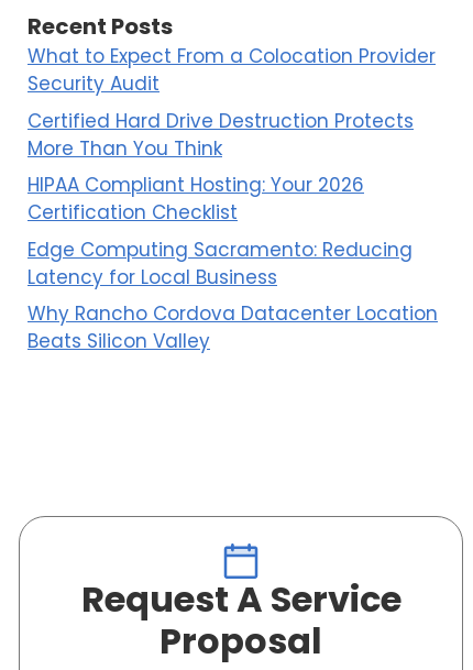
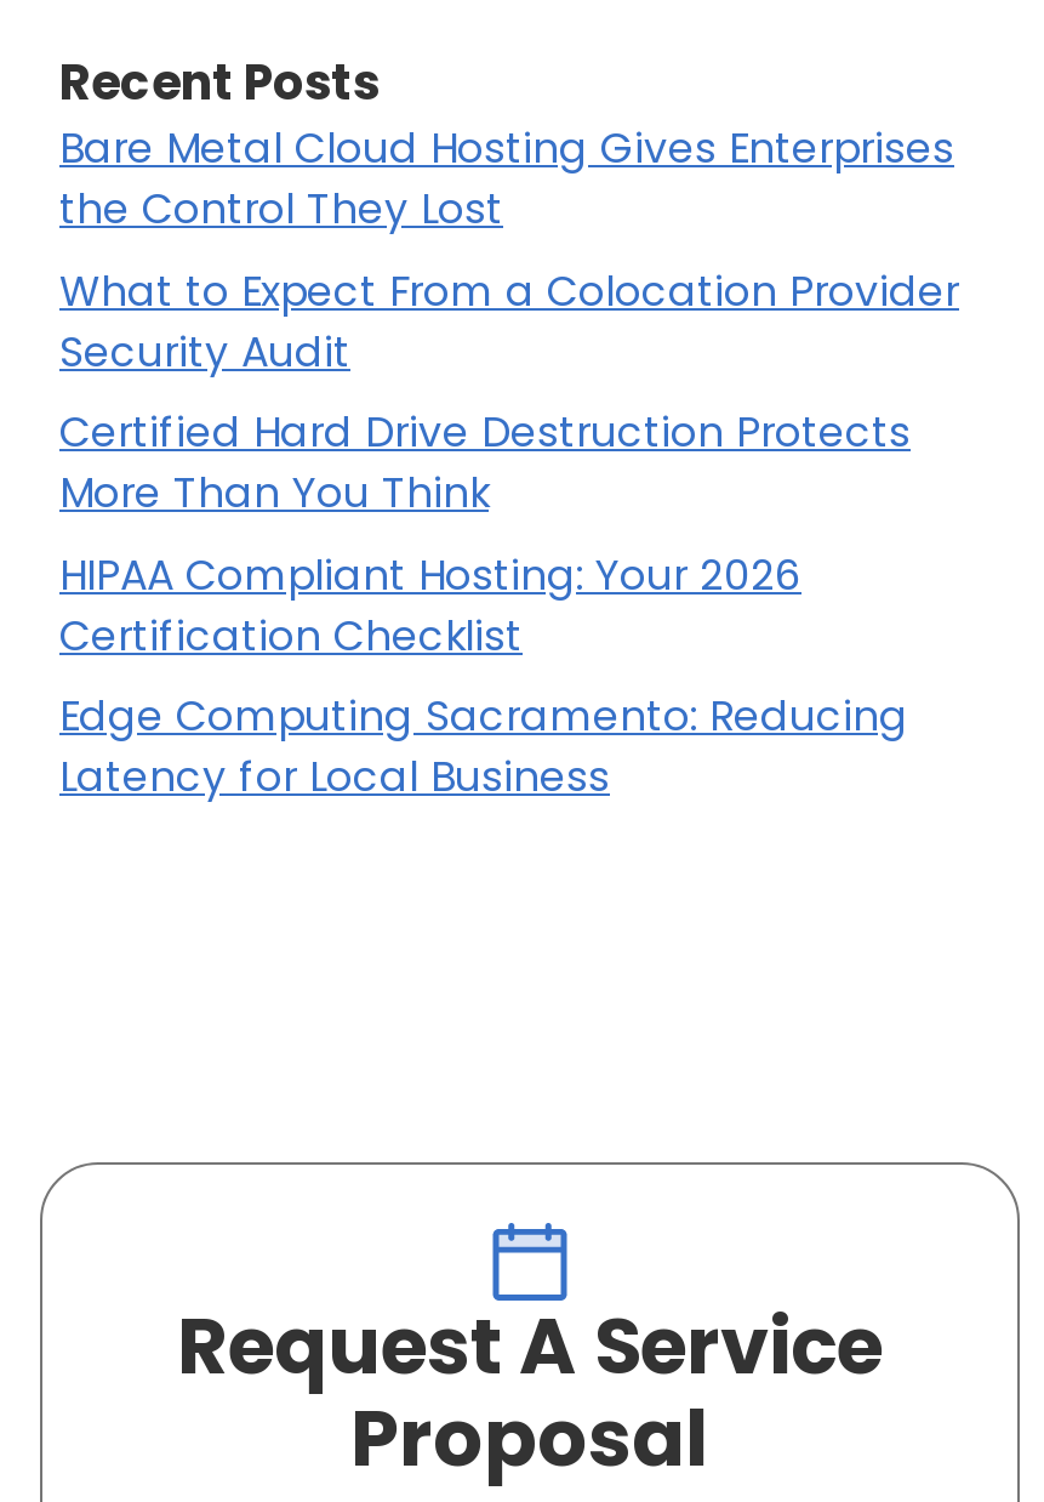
none -> [59,119,954,238] Bare Metal Cloud Hosting Gives Enterprises | the Control They Lost
moved [28,43,436,290] -> [59,261,959,806]: What to Expect From a Colocation Provider | Security Audit | Certified Hard Drive Destruction Protects | More Than You Think | HIPAA Compliant Hosting: Your 2026 | Certification Checklist | Edge Computing Sacramento: Reducing | Latency for Local Business
[28,300,438,354] Why Rancho Cordova Datacenter Location | Beats Silicon Valley -> none

